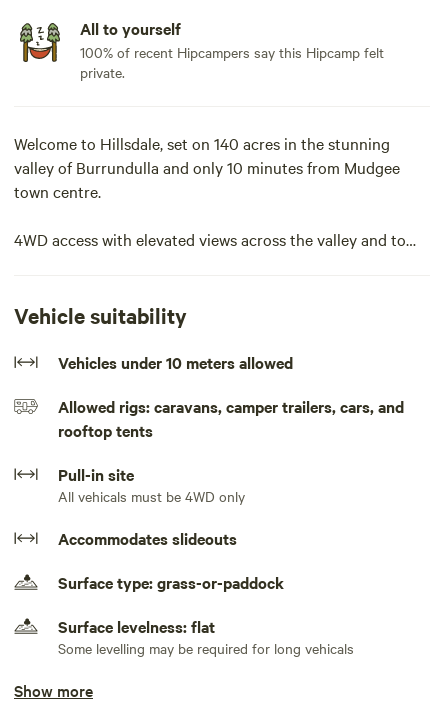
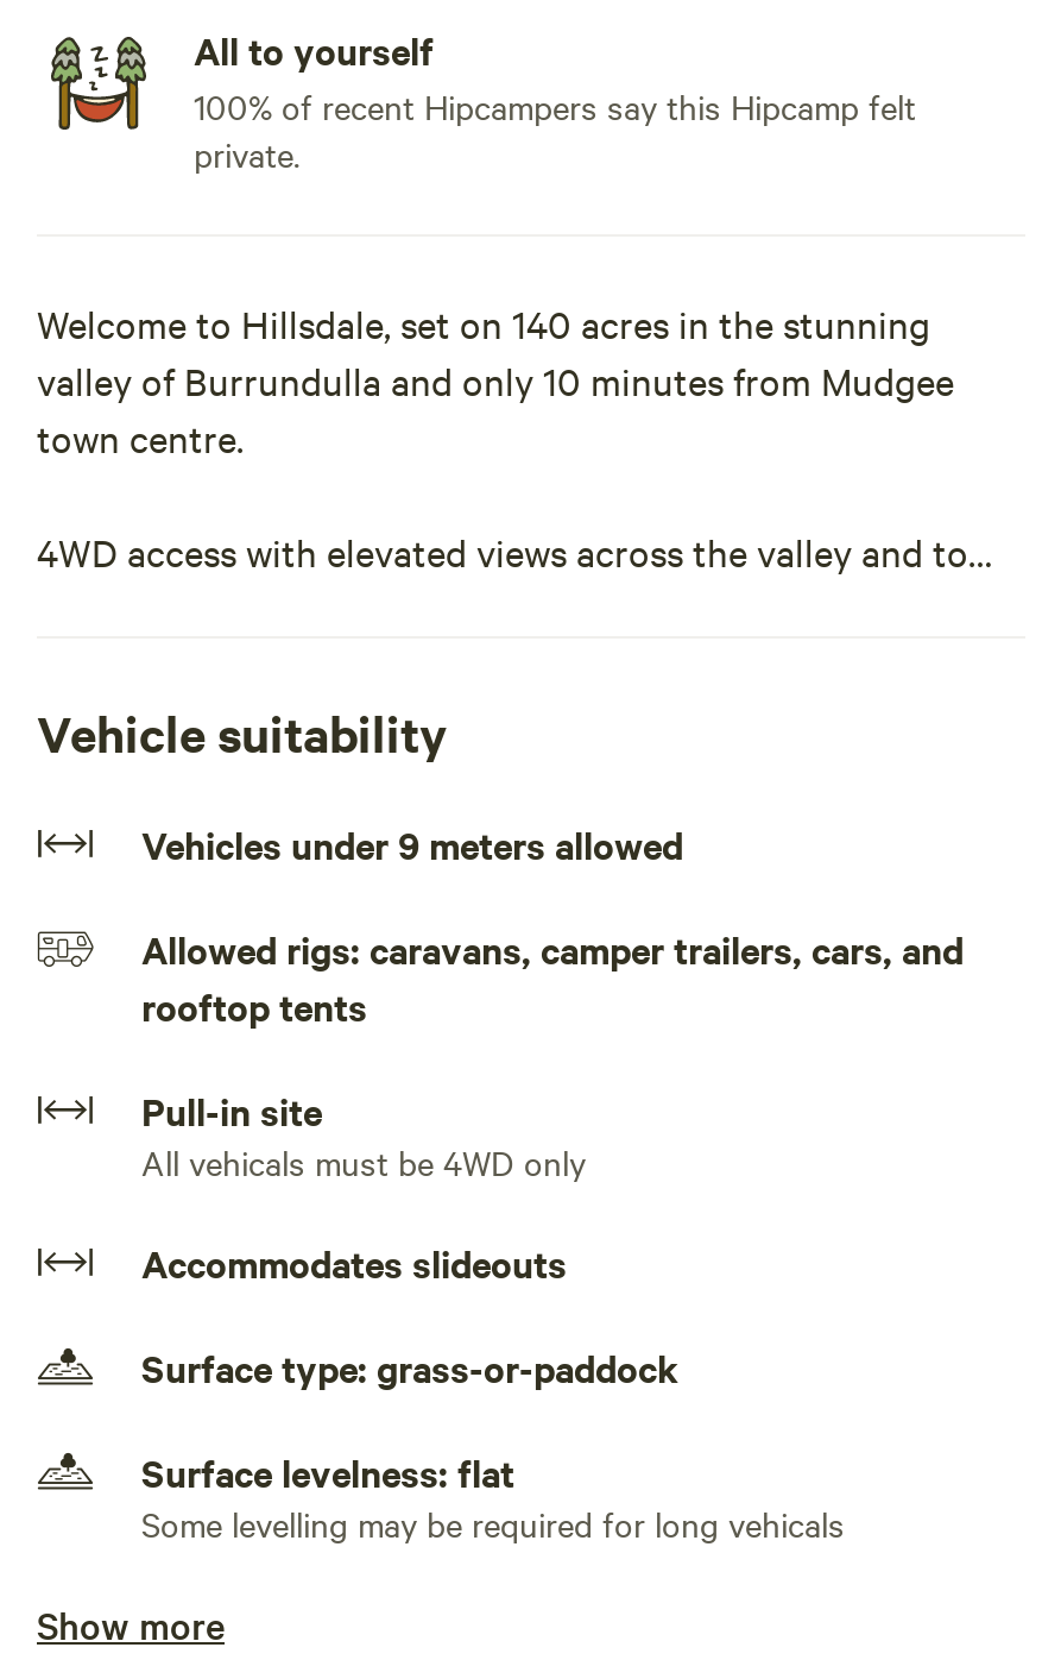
[58,351,293,373] Vehicles under 10 meters allowed -> [141,817,683,869] Vehicles under 9 meters allowed

